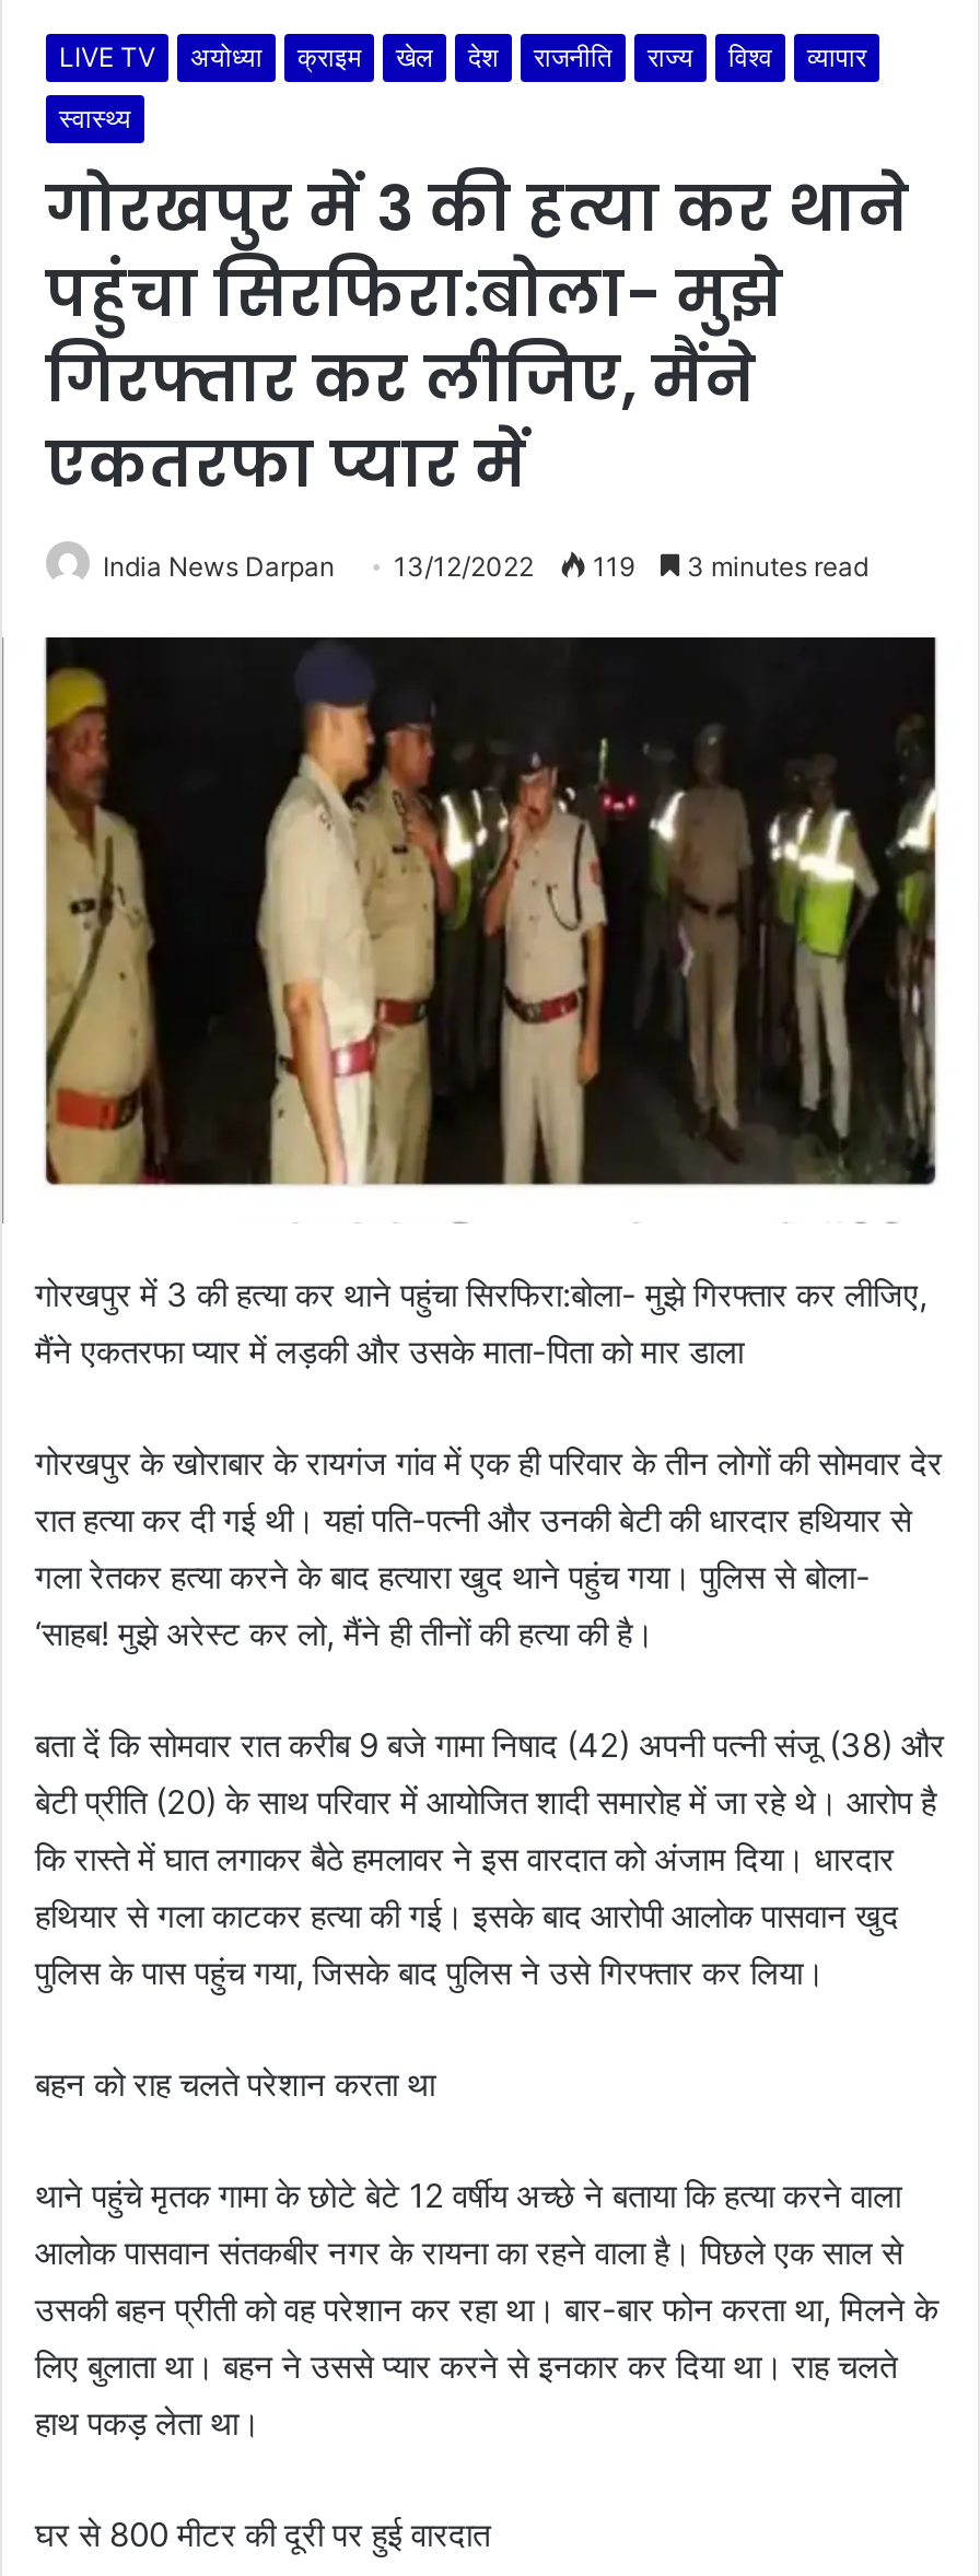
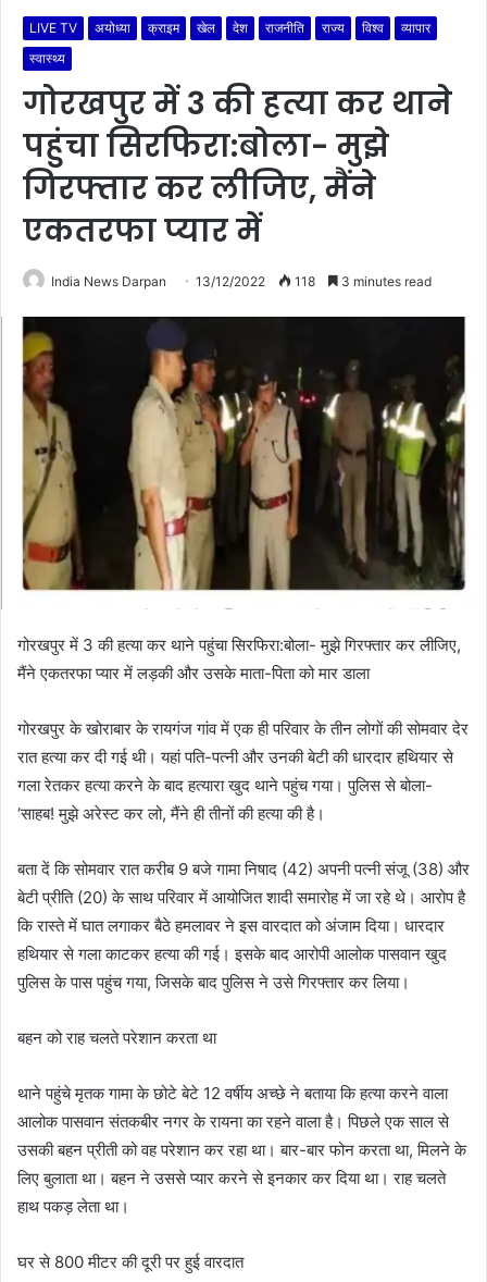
[103,549,868,582] India News Darpan 13/12/2022 119 3 minutes read -> [51,273,432,289] India News Darpan 13/12/2022 118 3 minutes read

